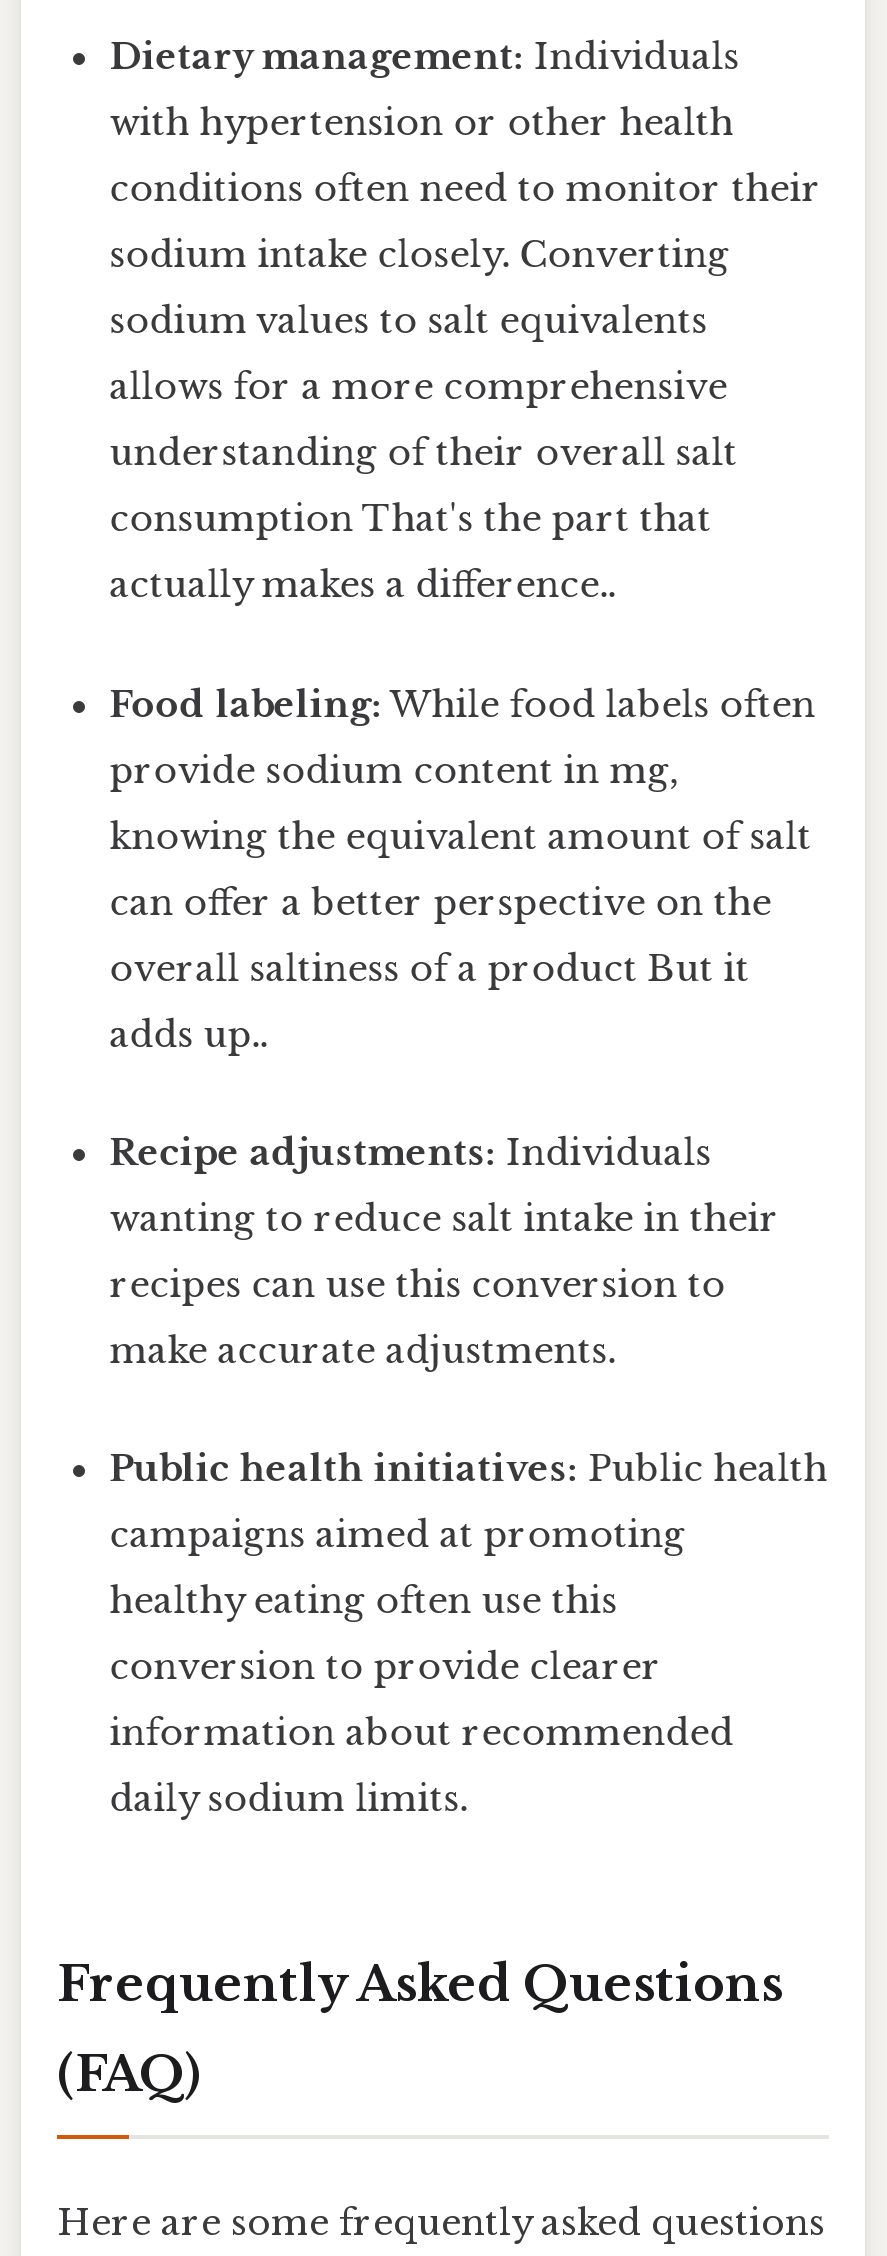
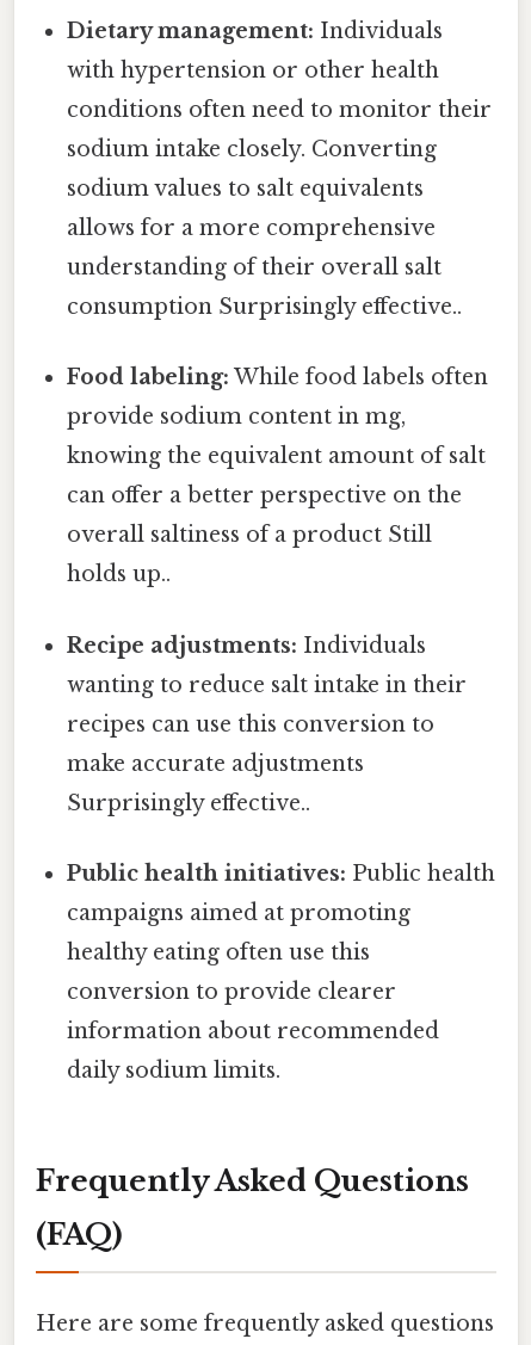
[109,497,711,607] consumption That's the part that | actually makes a difference.. -> [67,294,462,320] consumption Surprisingly effective..
moved [109,682,815,924] -> [67,364,488,509]: Food labeling: While food labels often | provide sodium content in mg, | knowing the equivalent amount of salt | can offer a better perspective on the
[109,946,749,990] overall saltiness of a product But it -> [67,522,432,548] overall saltiness of a product Still
[109,1012,267,1056] adds up.. -> [67,561,171,588] holds up..
moved [109,1130,779,1306] -> [67,632,467,737]: Recipe adjustments: Individuals | wanting to reduce salt intake in their | recipes can use this conversion to
[109,1328,615,1372] make accurate adjustments. -> [67,750,364,816] make accurate adjustments | Surprisingly effective..

